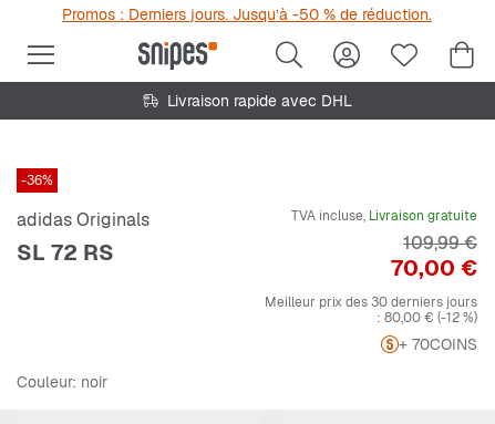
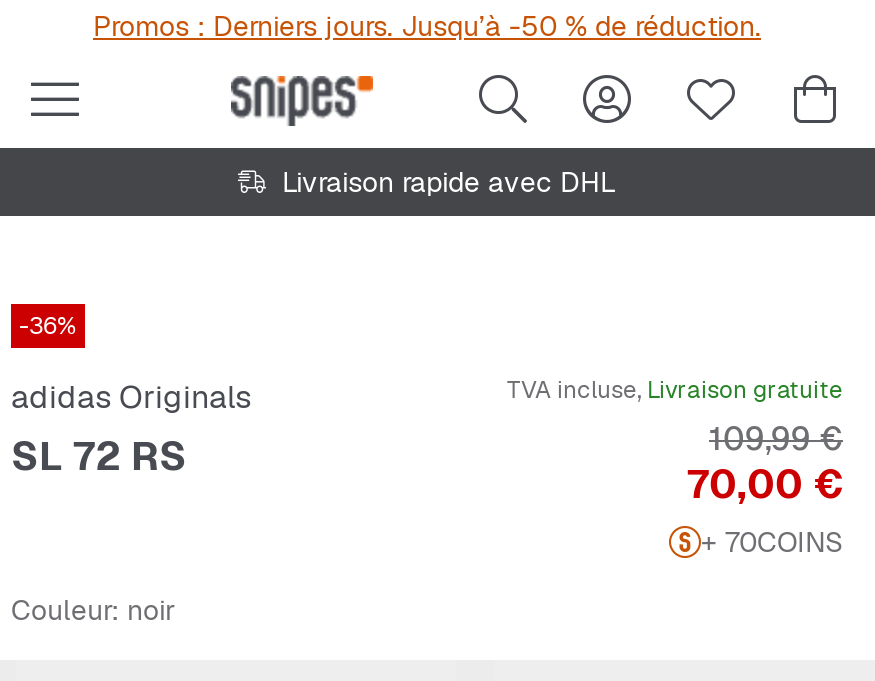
[265,293,477,327] Meilleur prix des 30 derniers jours | : 80,00 €(-12 %) -> none

